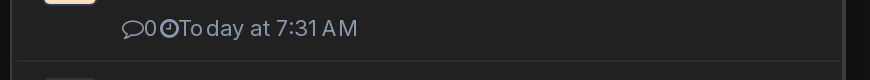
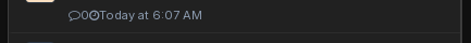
[144,14,358,42] 0 Today at 7:31 AM -> [80,8,202,23] 0 Today at 6:07 AM

